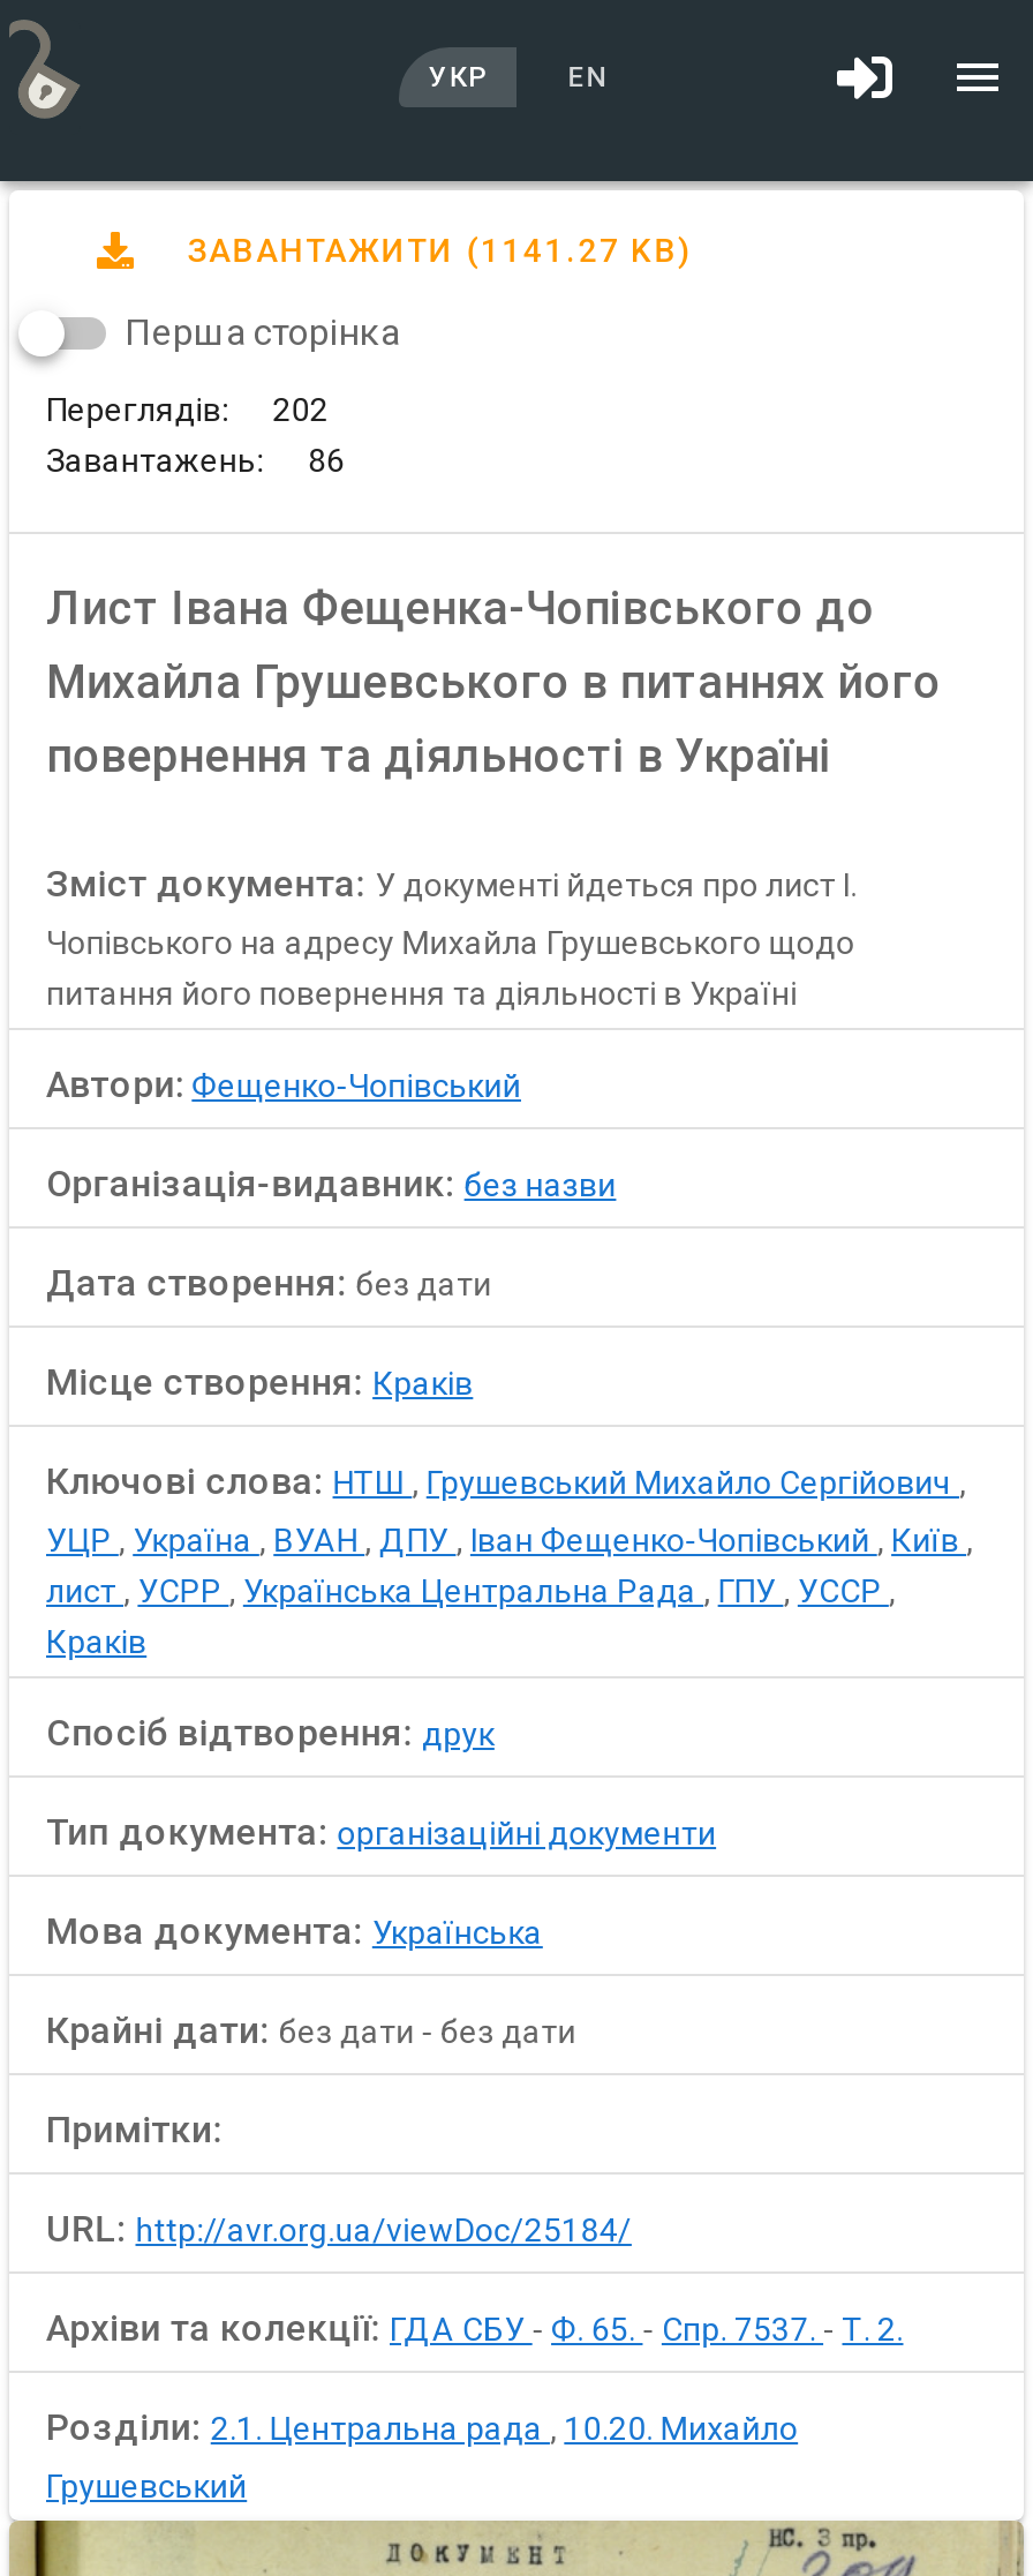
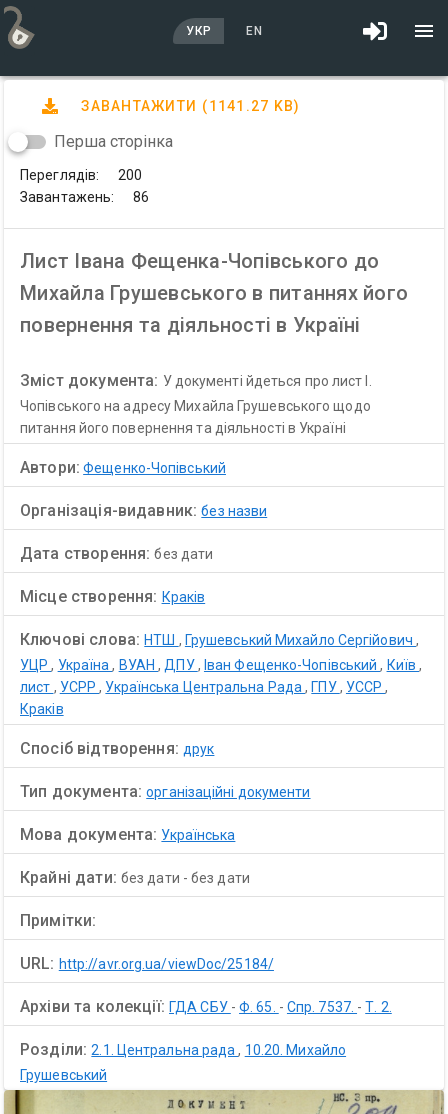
[46,391,329,428] Переглядів: 202 -> [20,167,142,183] Переглядів: 200

